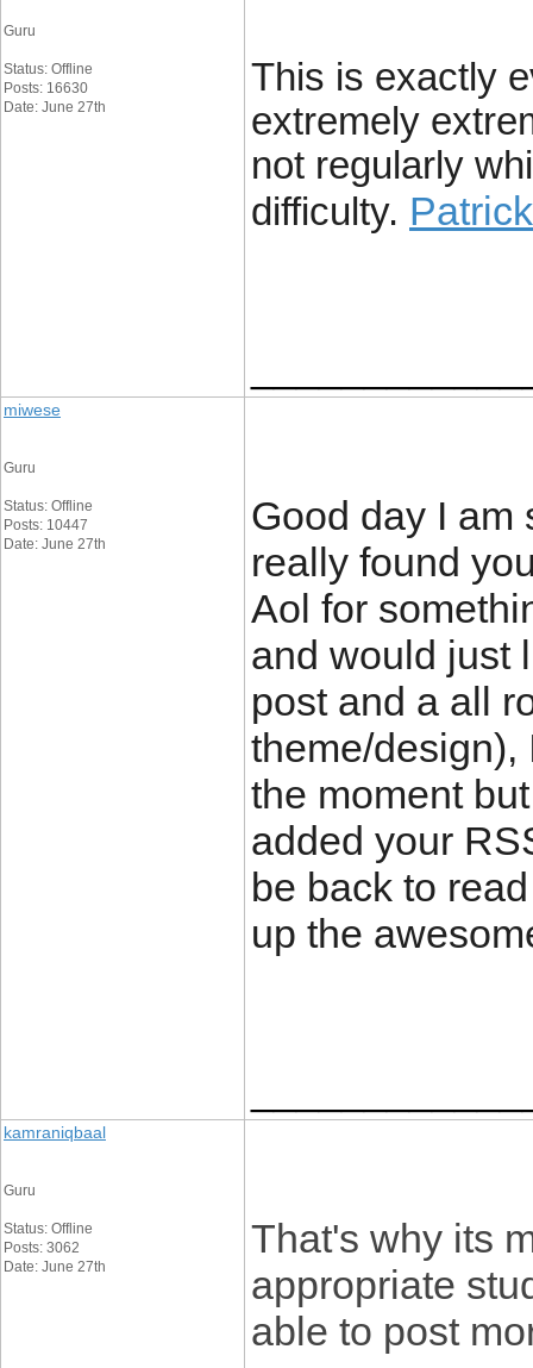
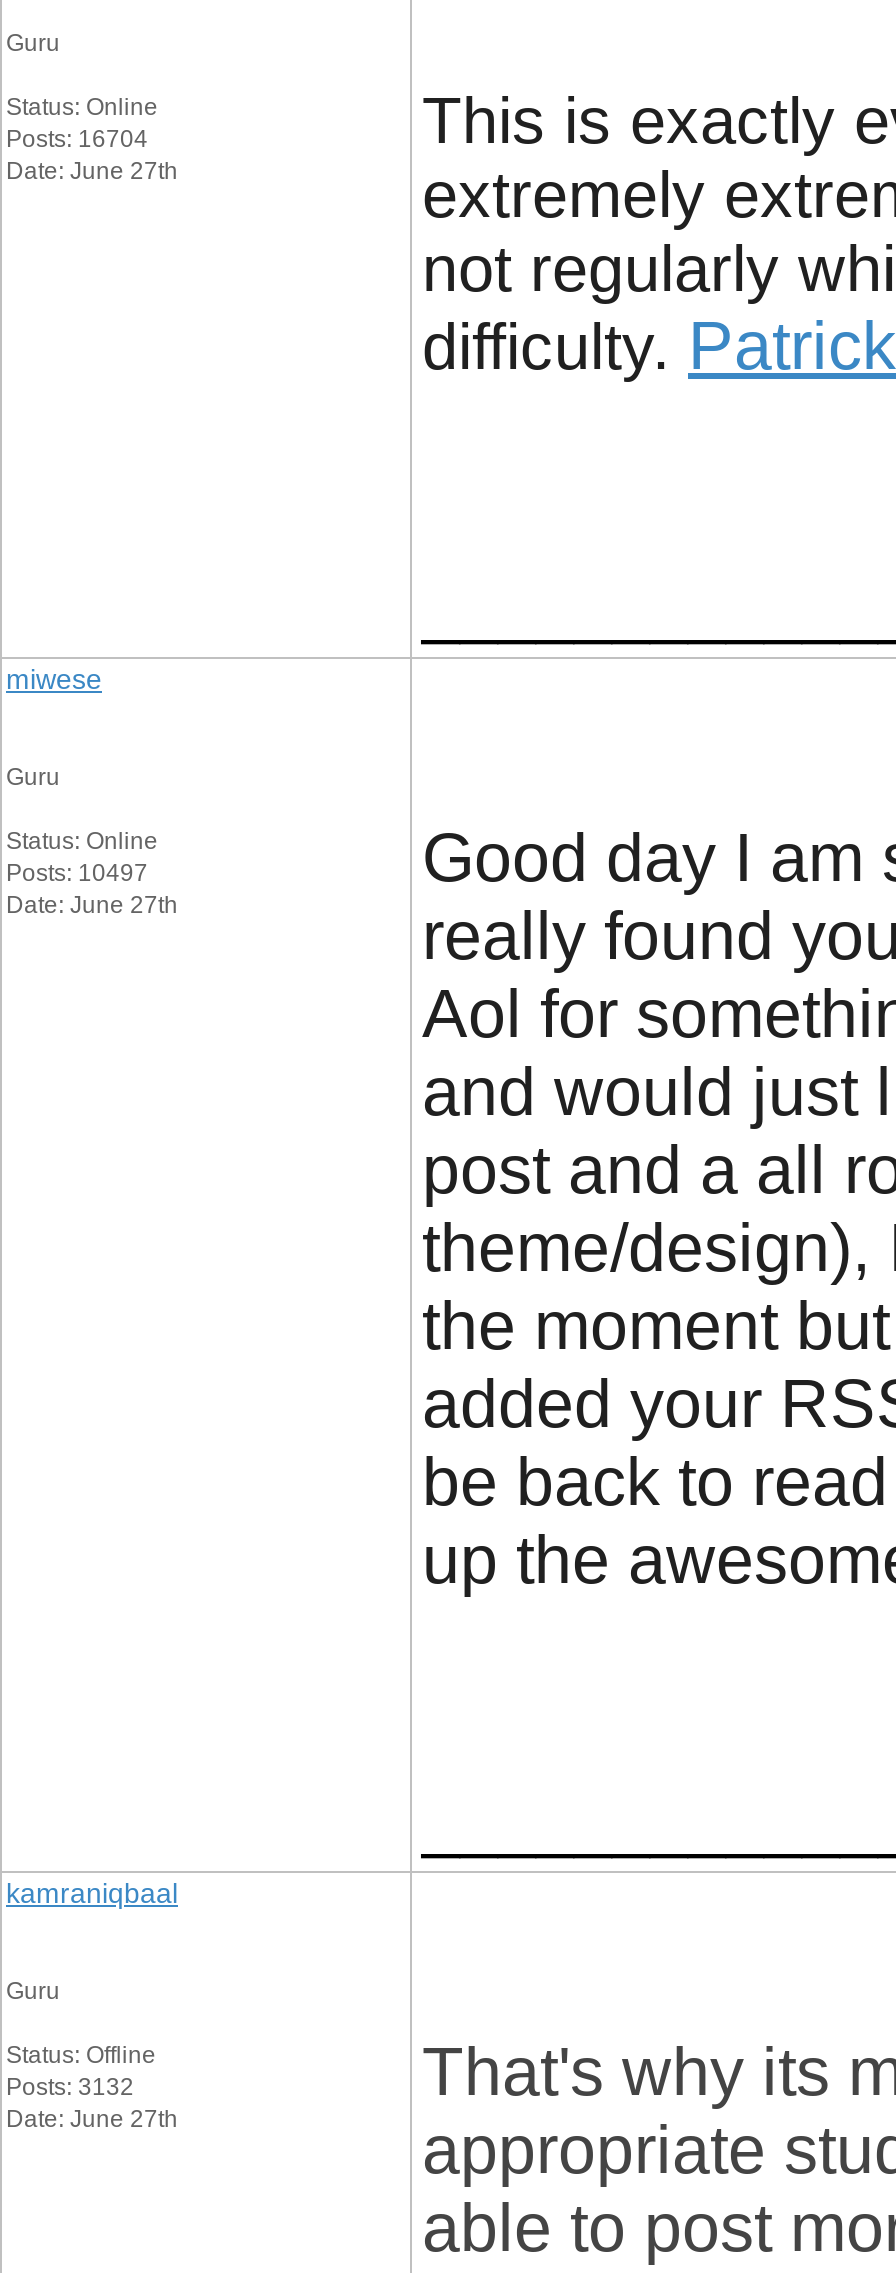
[4,61,93,77] Status: Offline -> [6,93,158,121] Status: Online
[4,80,88,96] Posts: 16630 -> [6,125,148,153] Posts: 16704
[4,498,93,514] Status: Offline -> [6,827,158,855] Status: Online
[4,517,88,533] Posts: 10447 -> [6,859,148,887] Posts: 10497
[4,1239,80,1256] Posts: 3062 -> [6,2073,134,2101] Posts: 3132

